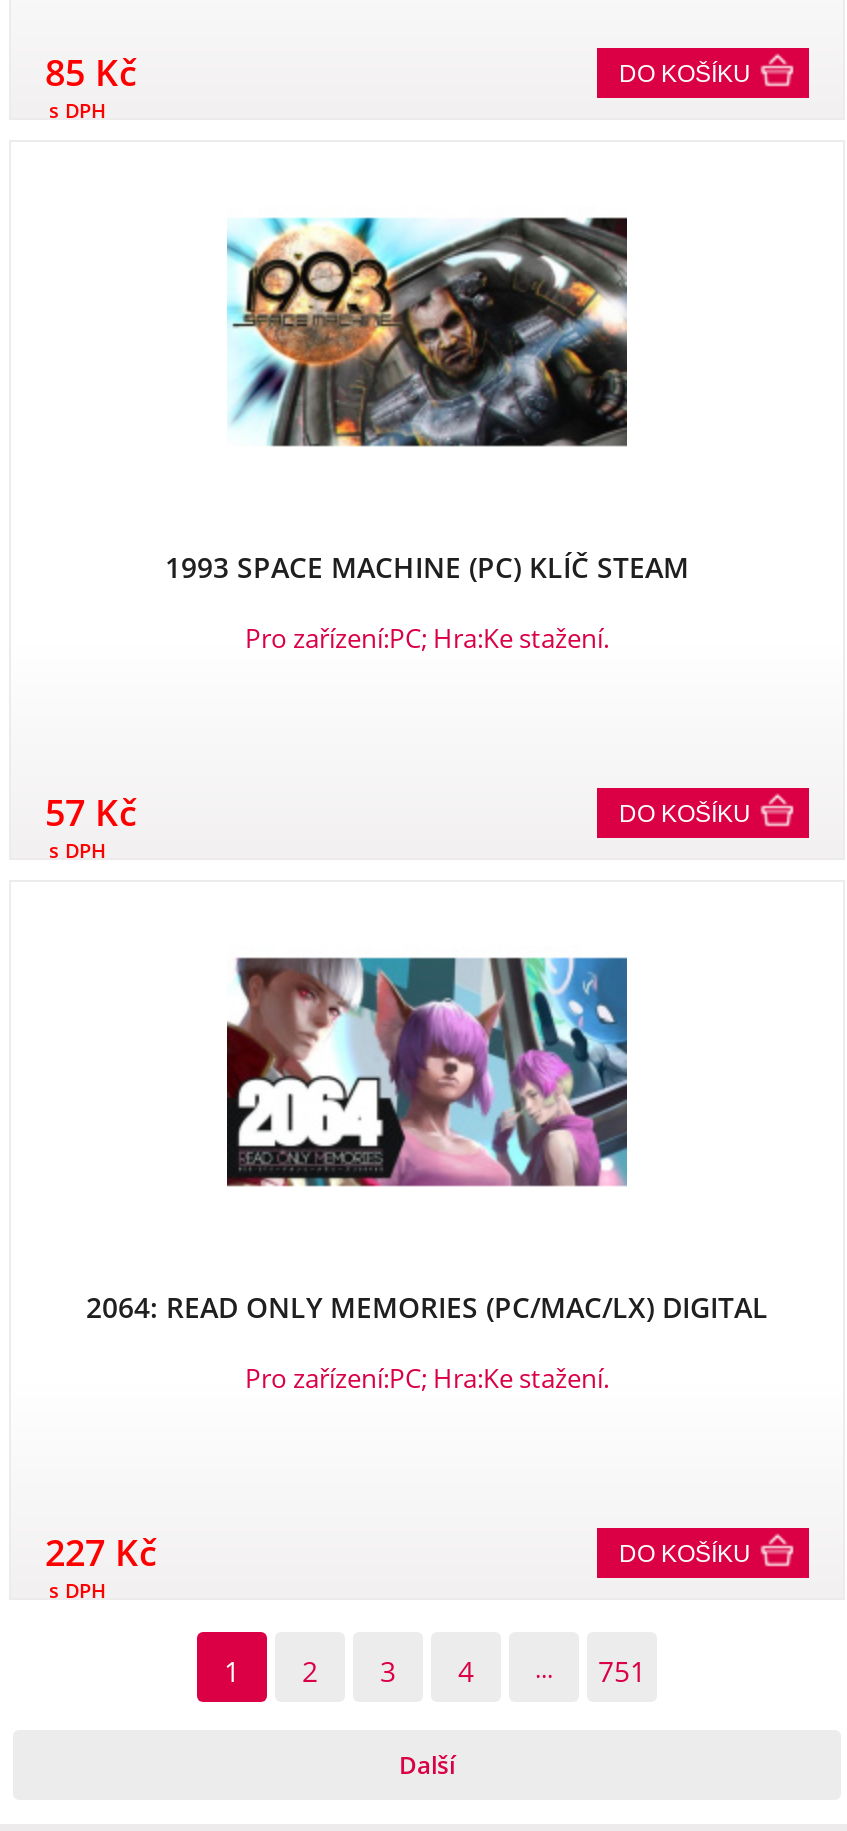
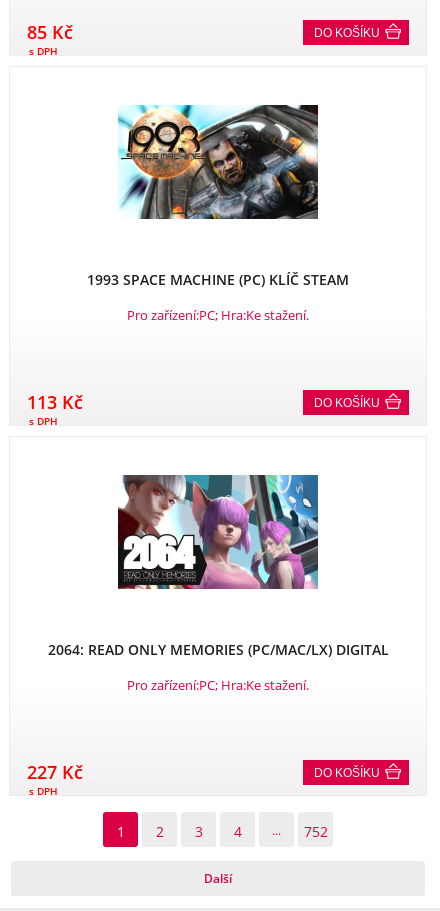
[45,788,137,836] 57 Kč -> [27,390,83,414] 113 Kč
[598,1652,646,1690] 751 -> [303,822,327,841] 752

